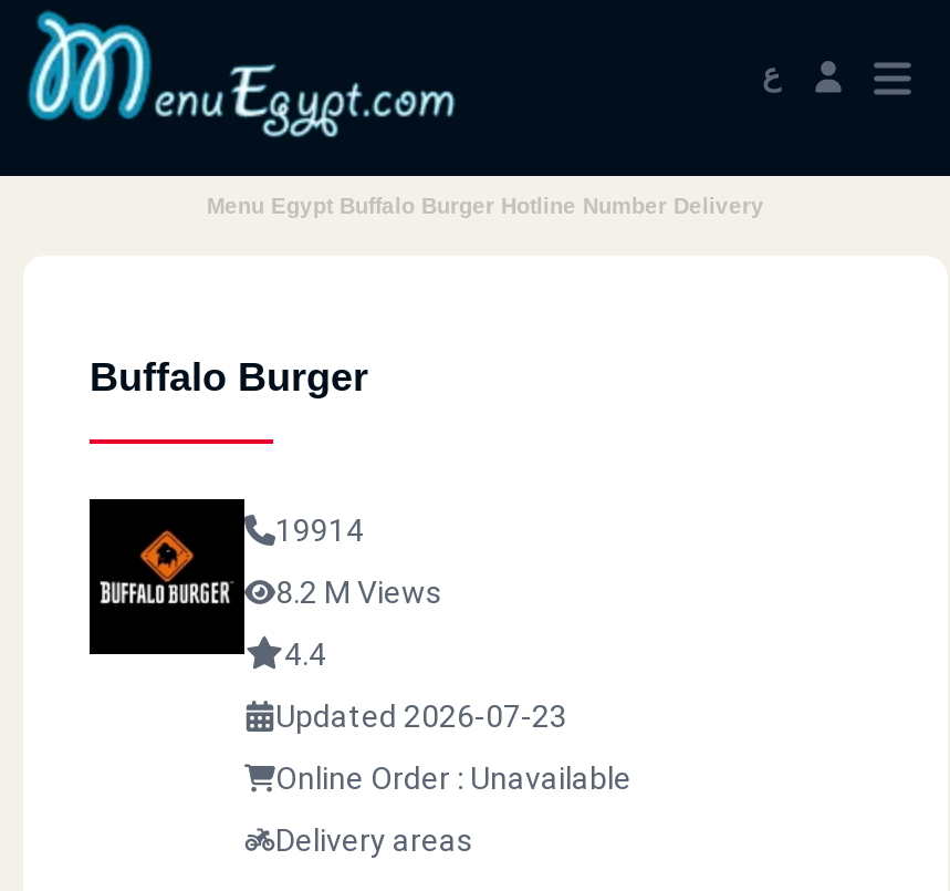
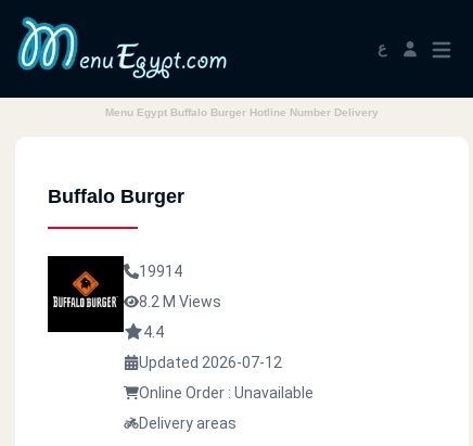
[275,698,567,734] Updated 2026-07-23 -> [139,354,282,371] Updated 2026-07-12

